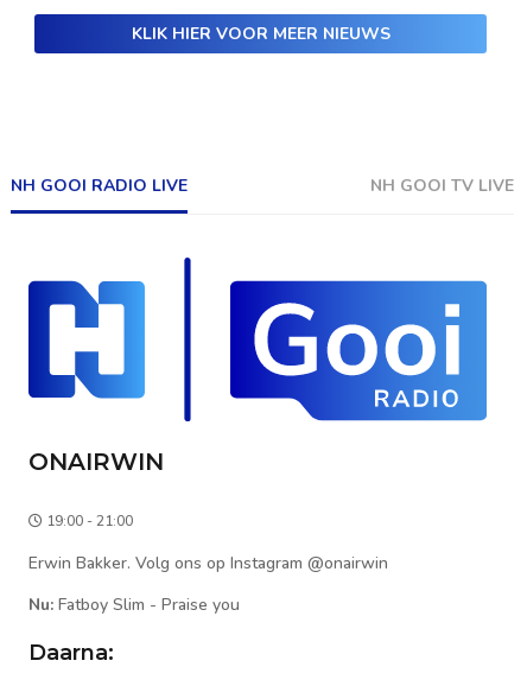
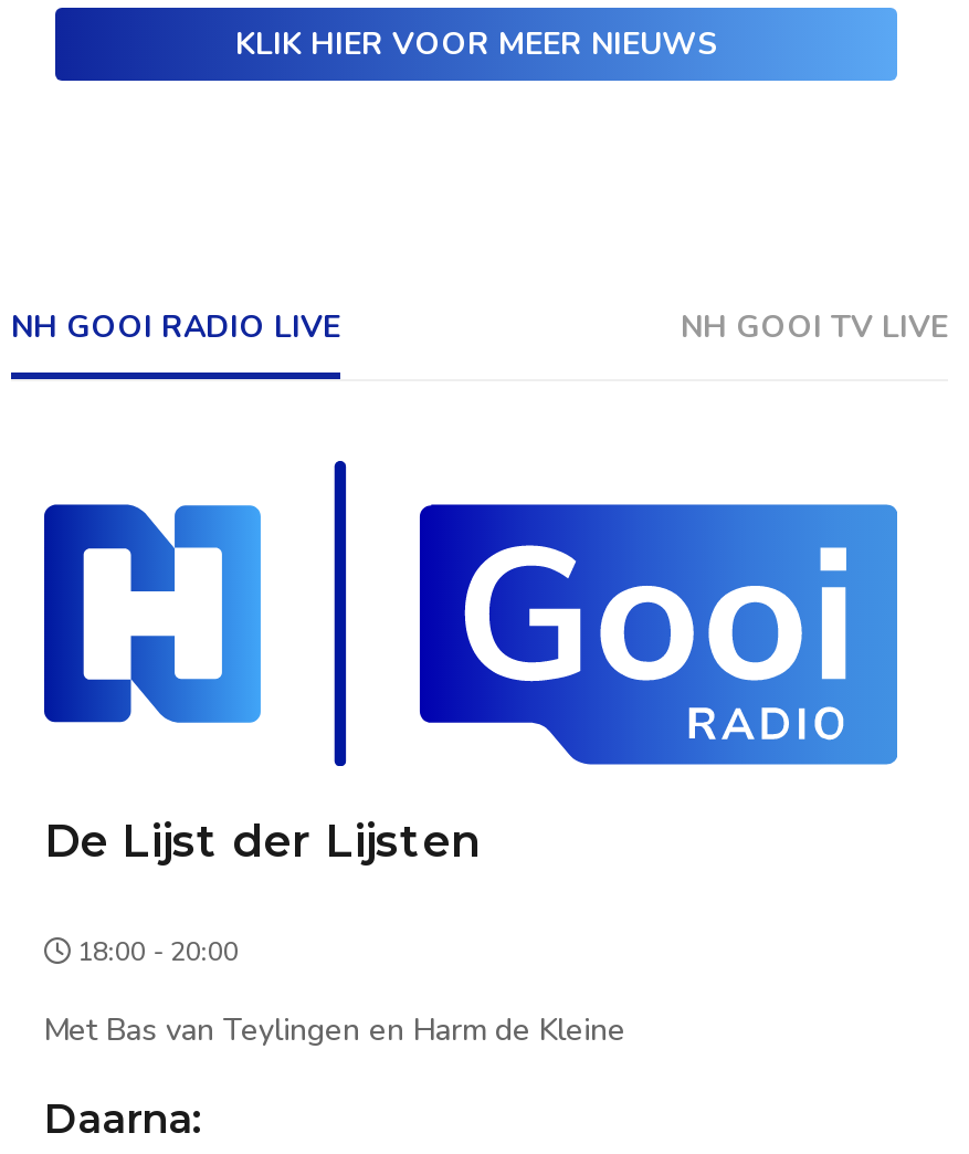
[28,447,388,615] ONAIRWIN | 19:00 - 21:00 | Erwin Bakker. Volg ons op Instagram @onairwin | Nu: Fatboy Slim - Praise you -> [44,815,625,1050] De Lijst der Lijsten | 18:00 - 20:00 | Met Bas van Teylingen en Harm de Kleine

